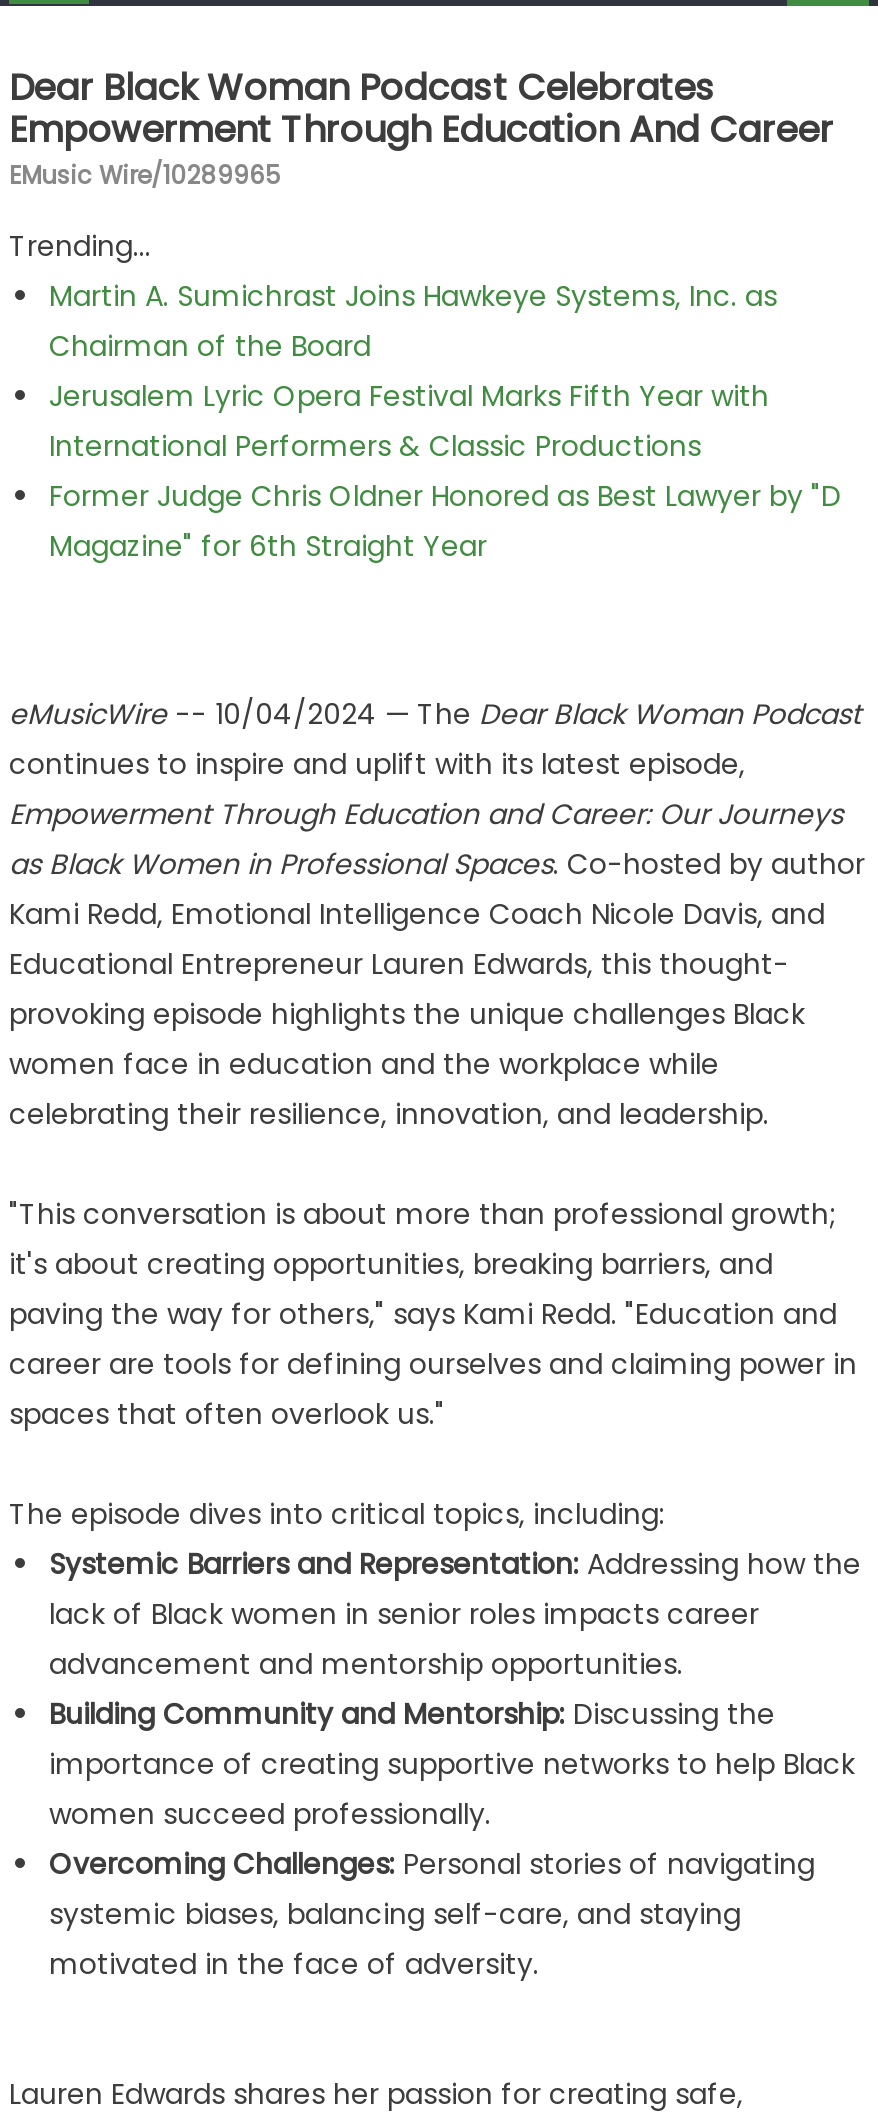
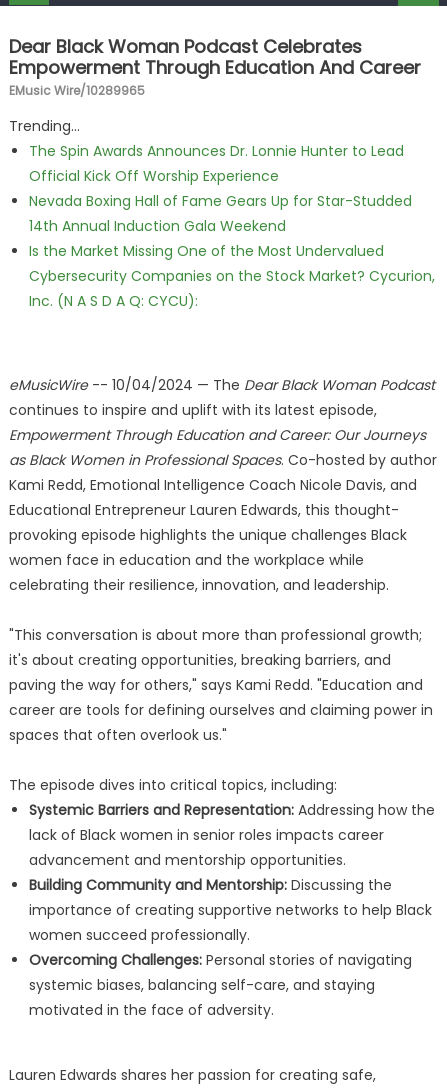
[49,276,841,566] Martin A. Sumichrast Joins Hawkeye Systems, Inc. as | Chairman of the Board | Jerusalem Lyric Opera Festival Marks Fifth Year with | International Performers & Classic Productions | Former Judge Chris Oldner Honored as Best Lawyer by "D | Magazine" for 6th Straight Year -> [29,141,435,311] The Spin Awards Announces Dr. Lonnie Hunter to Lead | Official Kick Off Worship Experience | Nevada Boxing Hall of Fame Gears Up for Star-Studded | 14th Annual Induction Gala Weekend | Is the Market Missing One of the Most Undervalued | Cybersecurity Companies on the Stock Market? Cycurion, | Inc. (N A S D A Q: CYCU):

